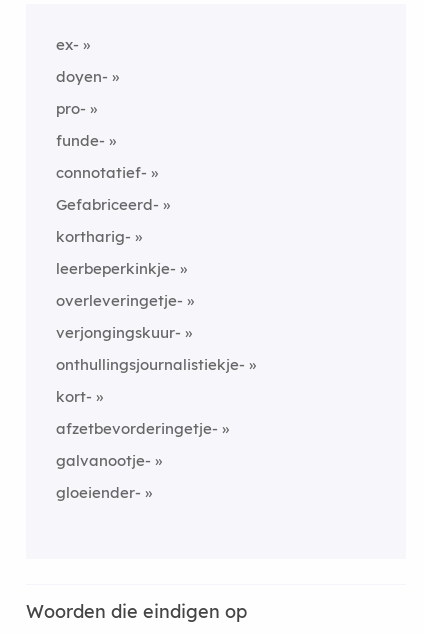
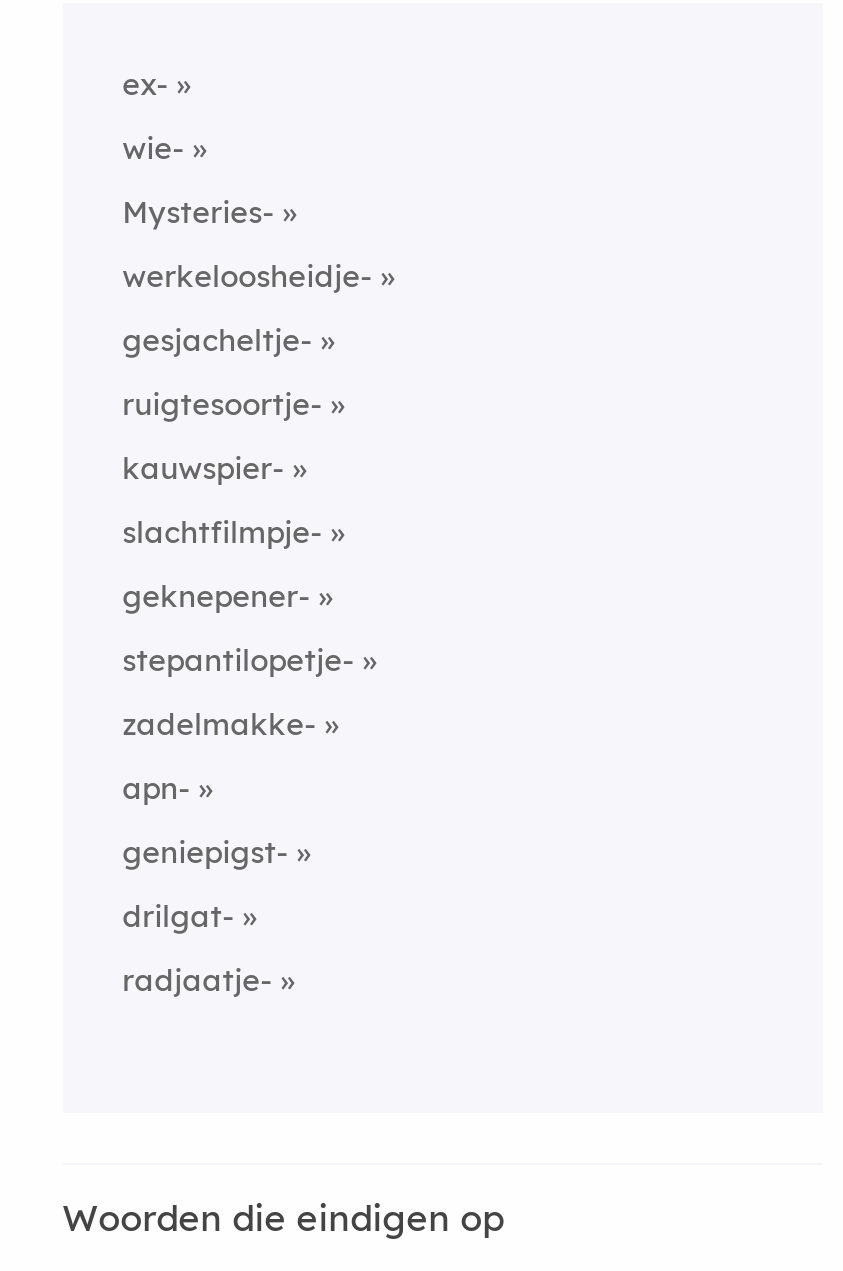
[56,67,108,86] doyen- -> [122,129,184,167] wie-
[56,99,86,118] pro- -> [122,193,274,231] Mysteries-
[56,131,105,150] funde- -> [122,257,372,295] werkeloosheidje-
[56,163,147,182] connotatief- -> [122,321,312,359] gesjacheltje-
[56,195,159,214] Gefabriceerd- -> [122,385,322,423] ruigtesoortje-
[56,227,131,246] kortharig- -> [122,449,284,487] kauwspier-
[56,259,176,278] leerbeperkinkje- -> [122,513,322,551] slachtfilmpje-
[56,291,183,310] overleveringetje- -> [122,577,310,615] geknepener-
[56,323,181,342] verjongingskuur- -> [122,641,354,679] stepantilopetje-
[56,355,245,374] onthullingsjournalistiekje- -> [122,705,316,743] zadelmakke-
[56,387,92,406] kort- -> [122,769,190,807] apn-
[56,419,218,438] afzetbevorderingetje- -> [122,833,288,871] geniepigst-
[56,451,151,470] galvanootje- -> [122,897,234,935] drilgat-
[56,483,141,502] gloeiender- -> [122,961,272,999] radjaatje-

